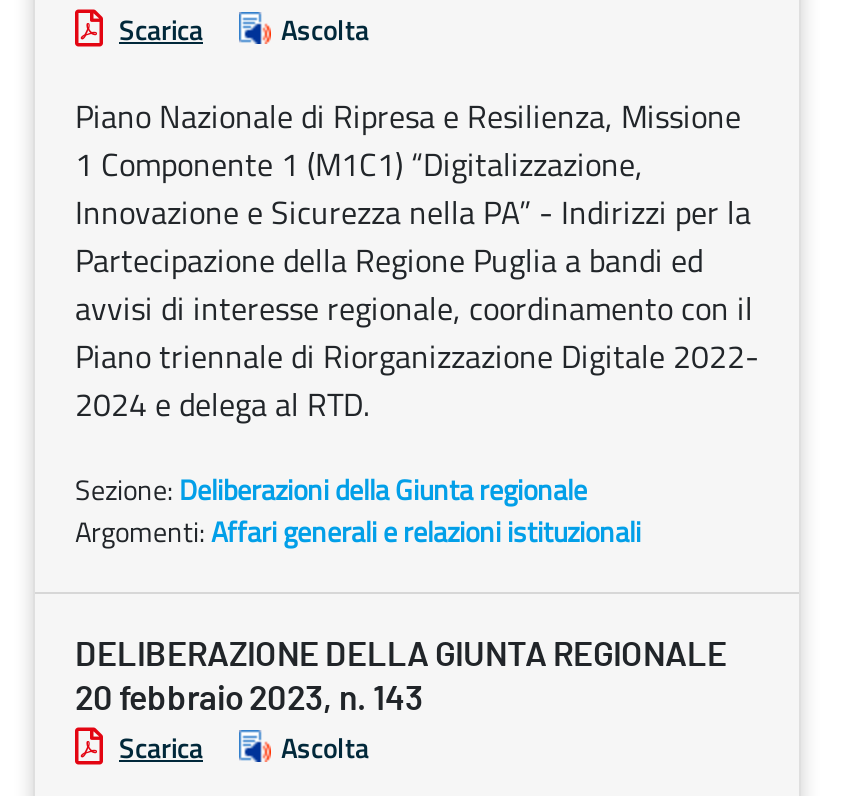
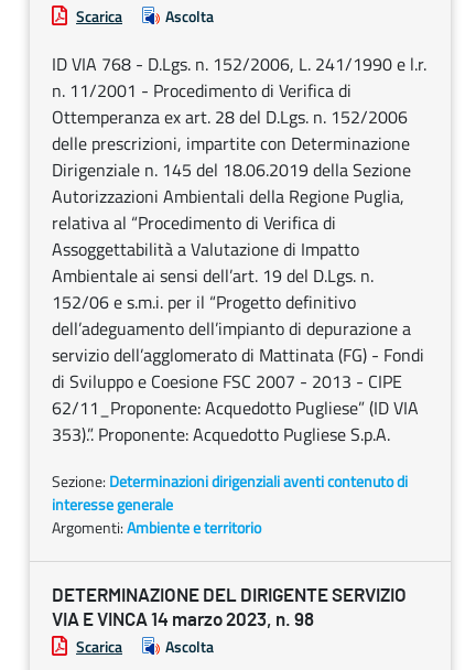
[75,92,759,428] Piano Nazionale di Ripresa e Resilienza, Missione | 1 Componente 1 (M1C1) “Digitalizzazione, | Innovazione e Sicurezza nella PA” - Indirizzi per la | Partecipazione della Regione Puglia a bandi ed | avvisi di interesse regionale, coordinamento con il | Piano triennale di Riorganizzazione Digitale 2022- | 2024 e delega al RTD. -> [52,51,426,447] ID VIA 768 - D.Lgs. n. 152/2006, L. 241/1990 e l.r. | n. 11/2001 - Procedimento di Verifica di | Ottemperanza ex art. 28 del D.Lgs. n. 152/2006 | delle prescrizioni, impartite con Determinazione | Dirigenziale n. 145 del 18.06.2019 della Sezione | Autorizzazioni Ambientali della Regione Puglia, | relativa al “Procedimento di Verifica di | Assoggettabilità a Valutazione di Impatto | Ambientale ai sensi dell’art. 19 del D.Lgs. n. | 152/06 e s.m.i. per il “Progetto definitivo | dell’adeguamento dell’impianto di depurazione a | servizio dell’agglomerato di Mattinata (FG) - Fondi | di Sviluppo e Coesione FSC 2007 - 2013 - CIPE | 62/11_Proponente: Acquedotto Pugliese” (ID VIA | 353).”. Proponente: Acquedotto Pugliese S.p.A.
[75,468,641,552] Sezione: Deliberazioni della Giunta regionale | Argomenti: Affari generali e relazioni istituzionali -> [52,469,408,539] Sezione: Determinazioni dirigenziali aventi contenuto di | interesse generale | Argomenti: Ambiente e territorio
[75,638,727,716] DELIBERAZIONE DELLA GIUNTA REGIONALE | 20 febbraio 2023, n. 143 -> [52,586,407,629] DETERMINAZIONE DEL DIRIGENTE SERVIZIO | VIA E VINCA 14 marzo 2023, n. 98

